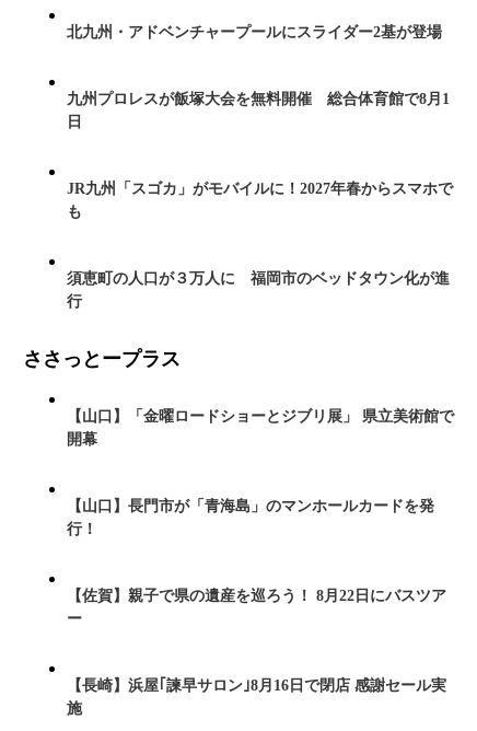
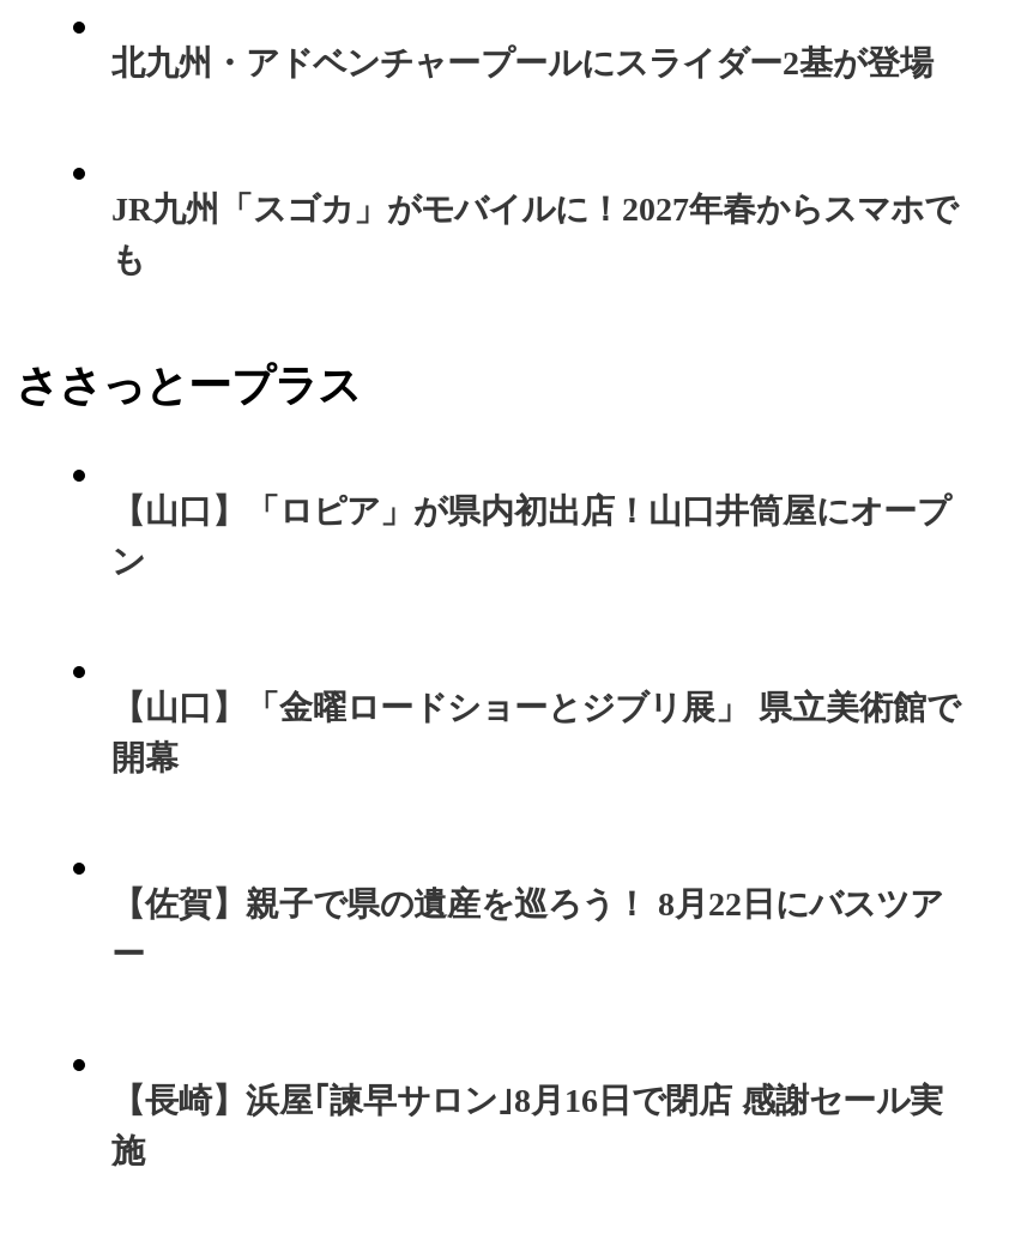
[67,91,450,130] 九州プロレスが飯塚大会を無料開催 総合体育館で8月1 | 日 -> none
[67,270,450,310] 須恵町の人口が３万人に 福岡市のベッドタウン化が進 | 行 -> none
none -> [111,494,950,580] 【山口】「ロピア」が県内初出店！山口井筒屋にオープ | ン
[67,498,434,537] 【山口】長門市が「青海島」のマンホールカードを発 | 行！ -> none

